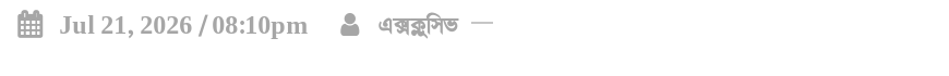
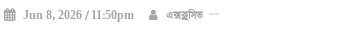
[59,12,308,42] Jul 21, 2026 / 08:10pm -> [23,9,134,23] Jun 8, 2026 / 11:50pm

